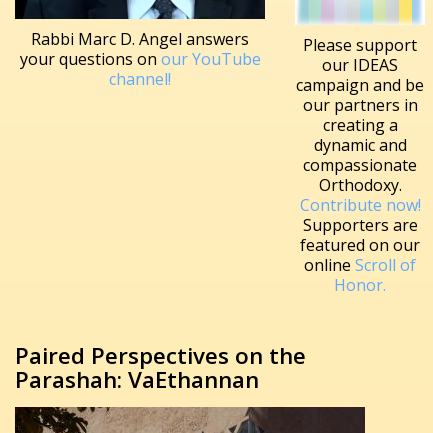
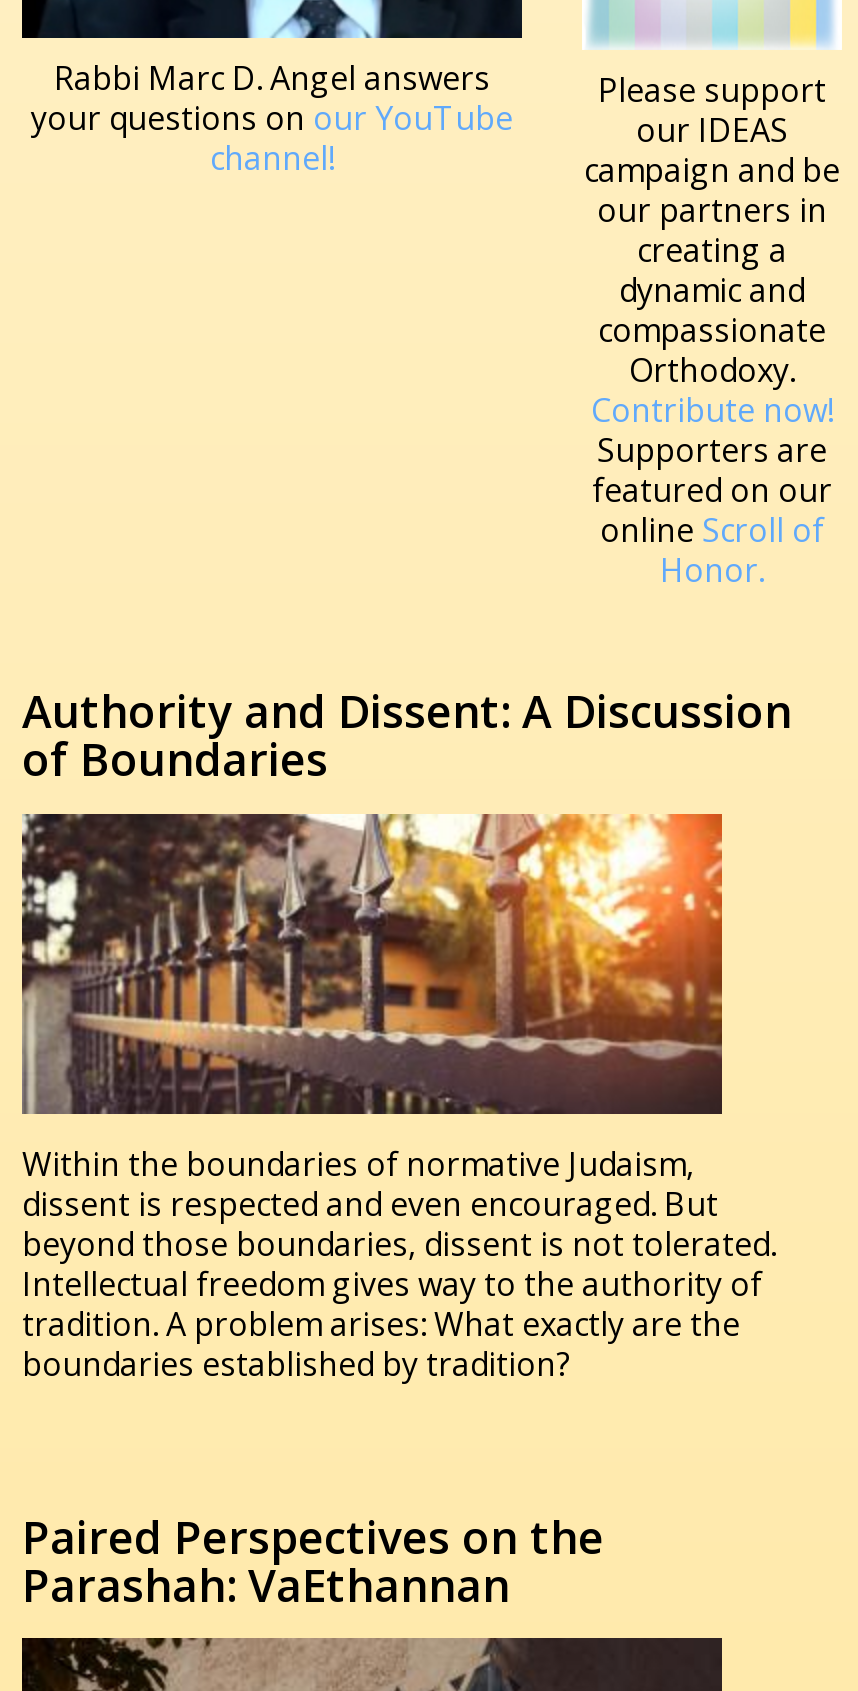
none -> [20,814,776,1385] [image] | Within the boundaries of normative Judaism, | dissent is respected and even encouraged. But | beyond those boundaries, dissent is not tolerated. | Intellectual freedom gives way to the authority of | tradition. A problem arises: What exactly are the | boundaries established by tradition?
none -> [22,680,792,790] Authority and Dissent: A Discussion | of Boundaries

